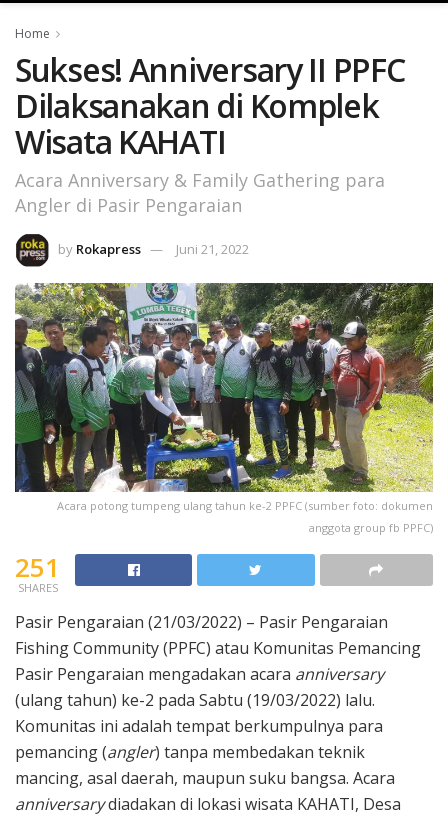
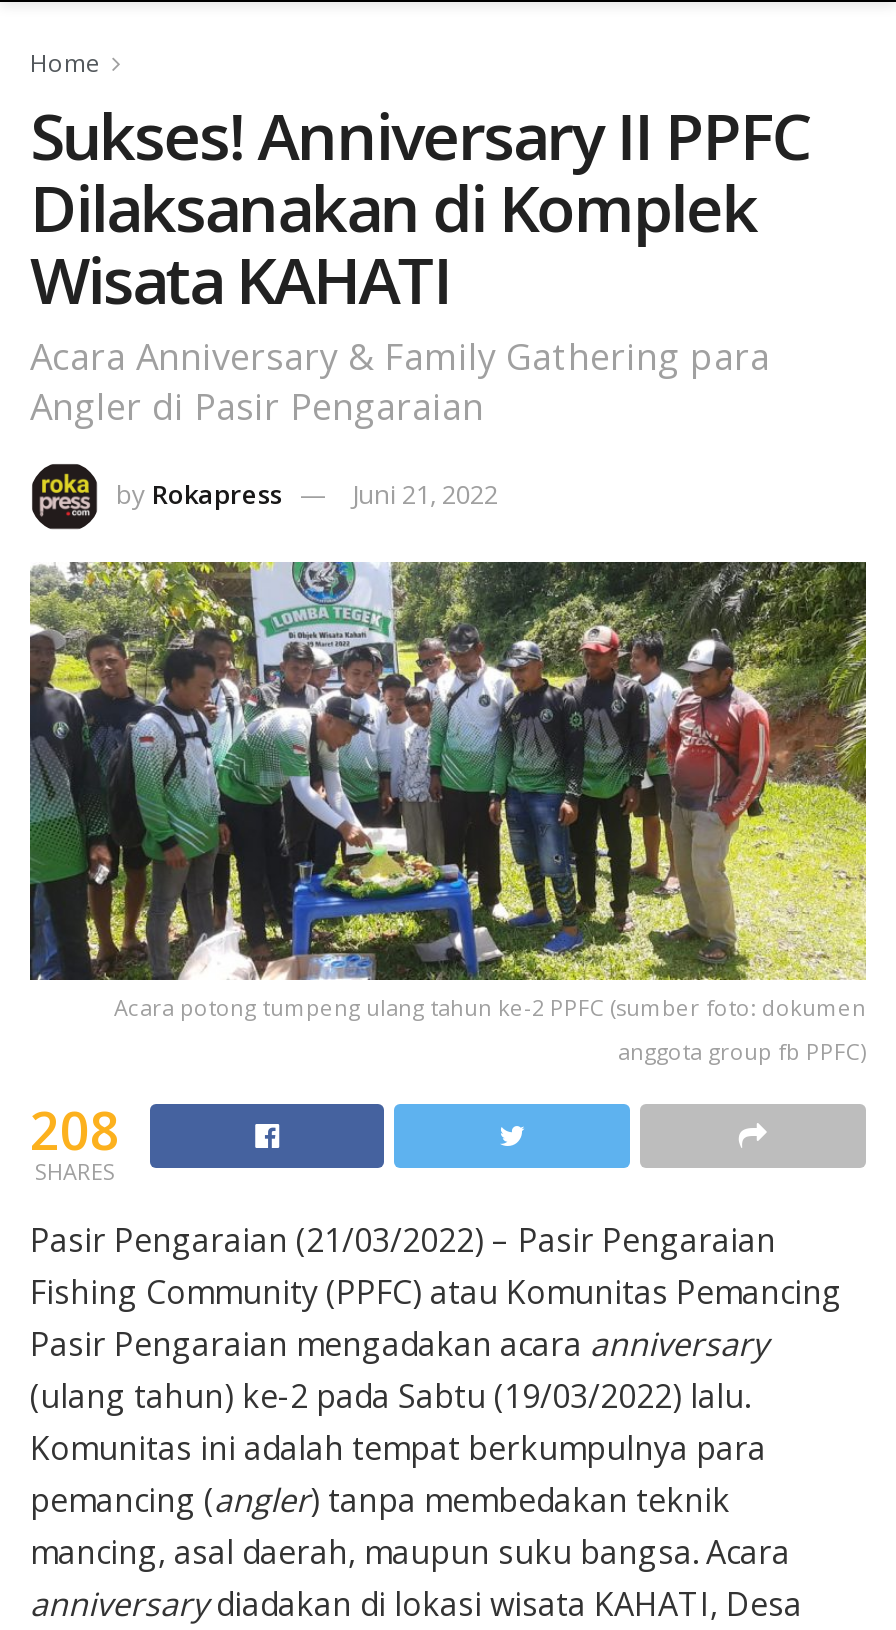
[15,549,60,585] 251 -> [30,1094,120,1166] 208

